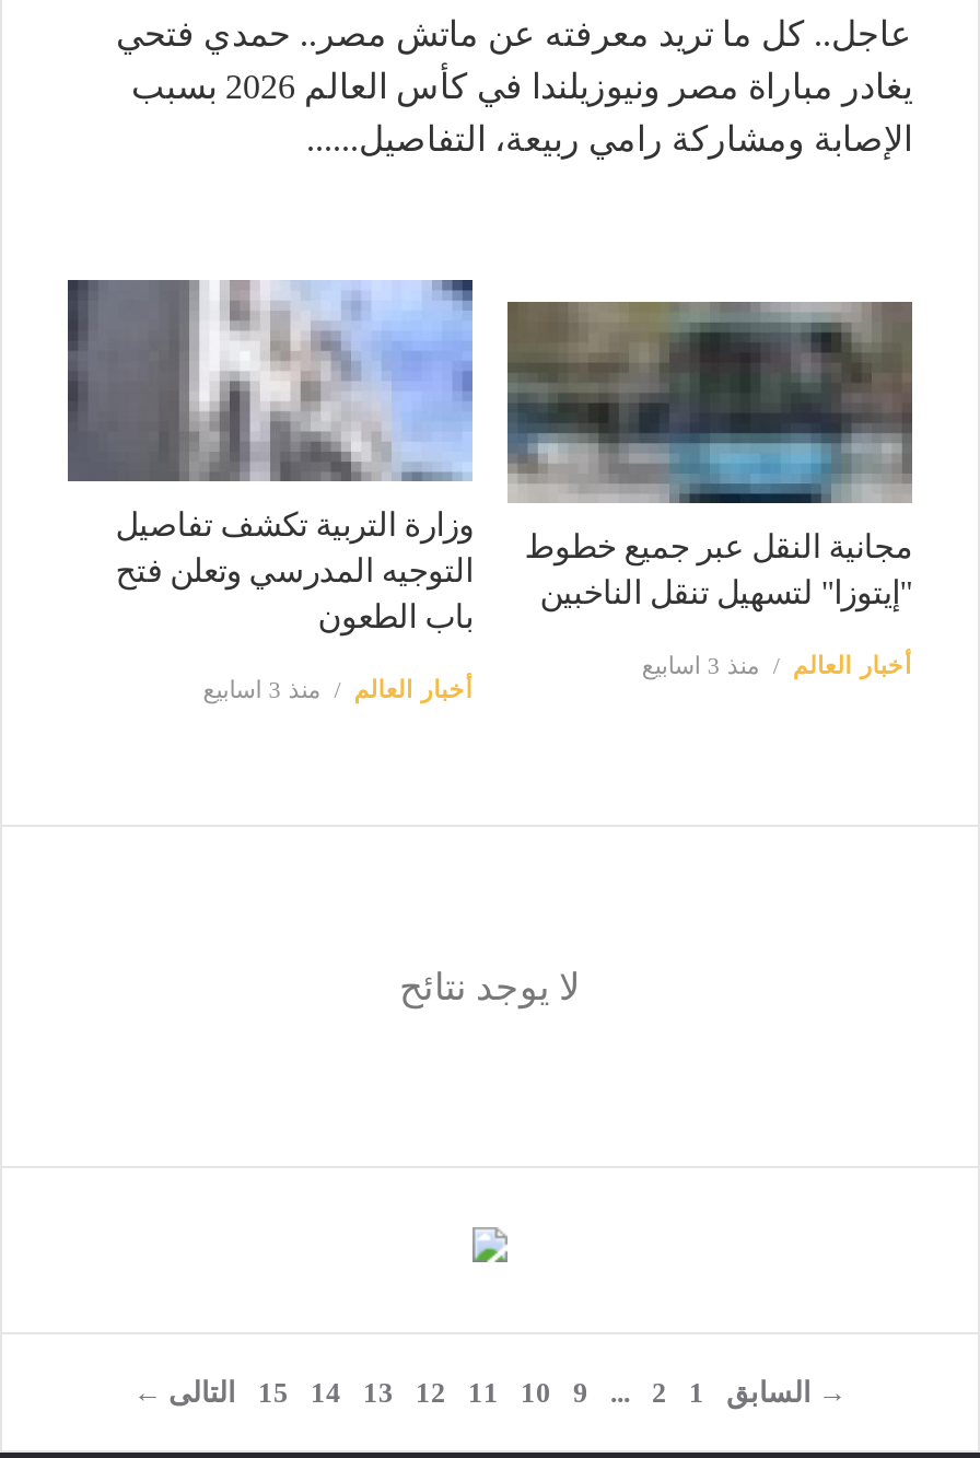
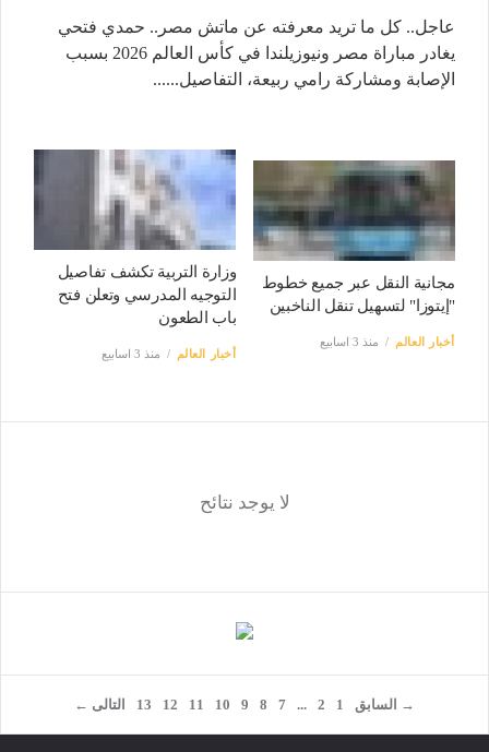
[258,1375,341,1408] 14 | 15 -> none
none -> [260,696,286,712] 7 | 8

